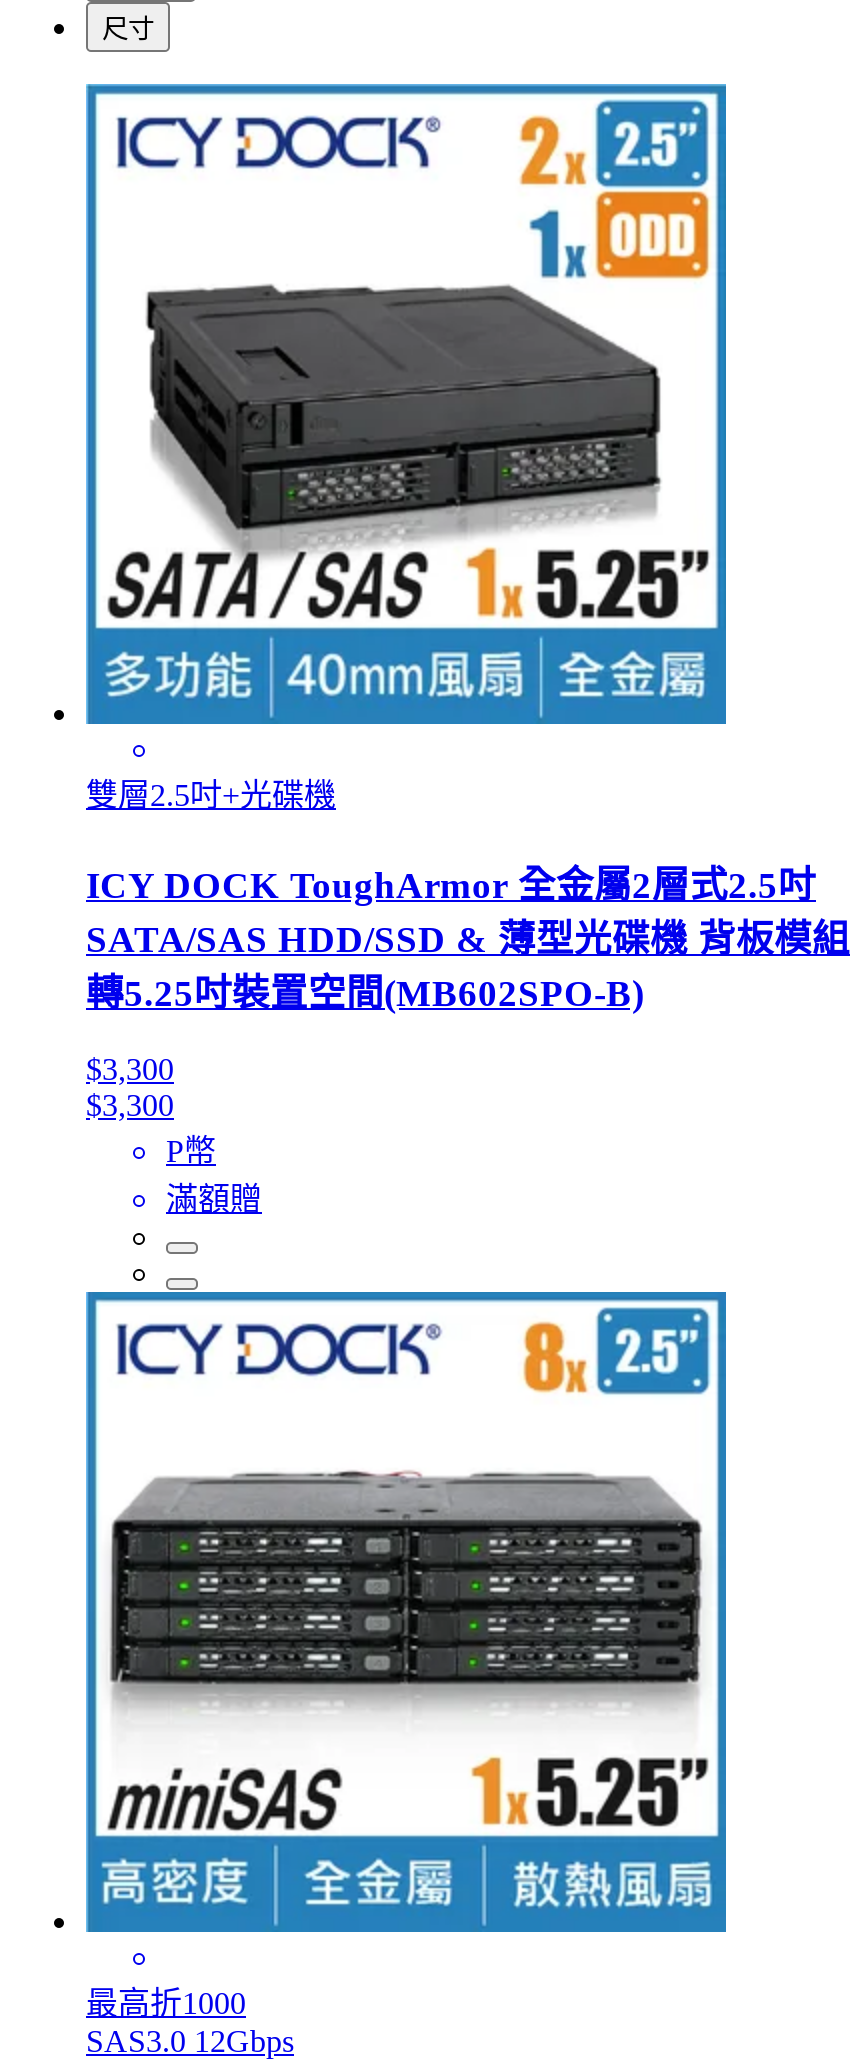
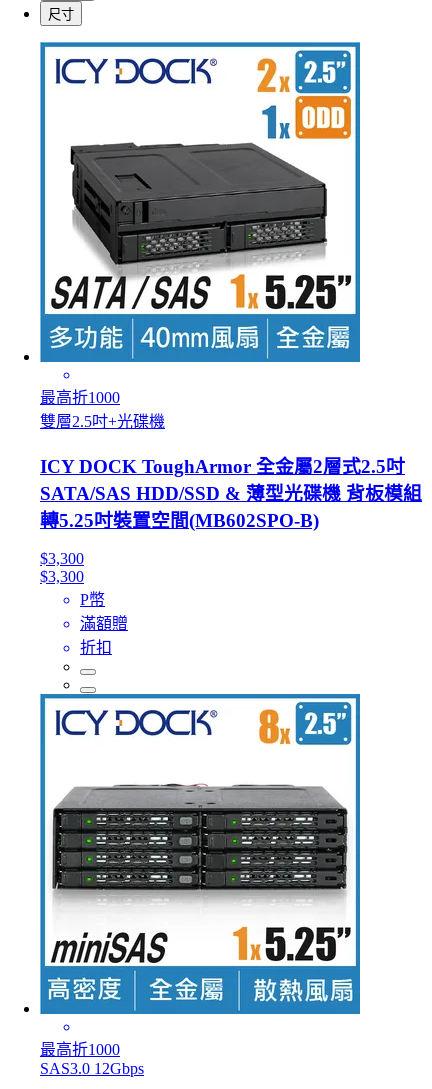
none -> [40,389,120,406] 最高折1000
none -> [80,639,112,656] 折扣

